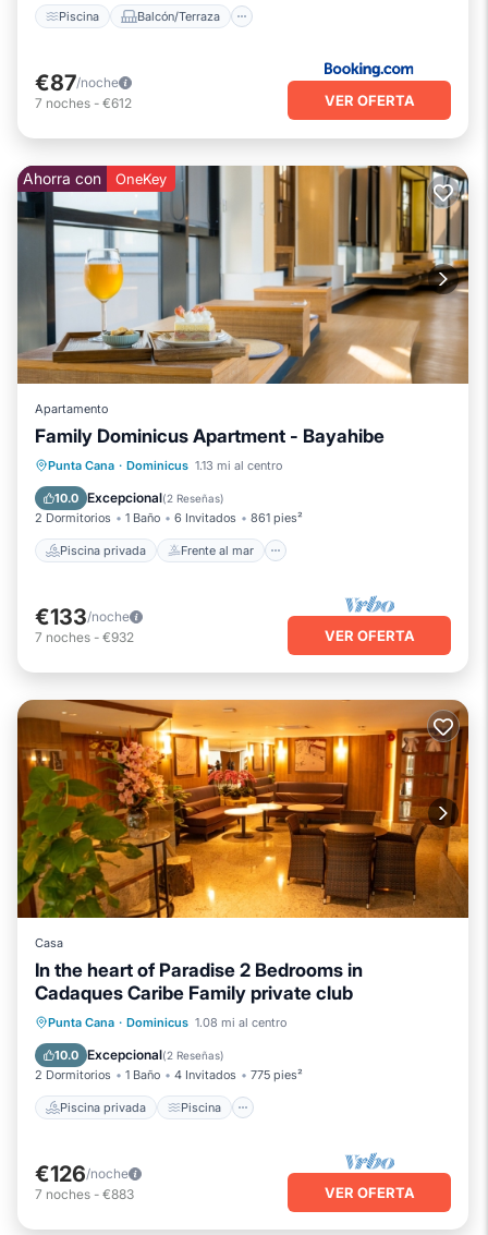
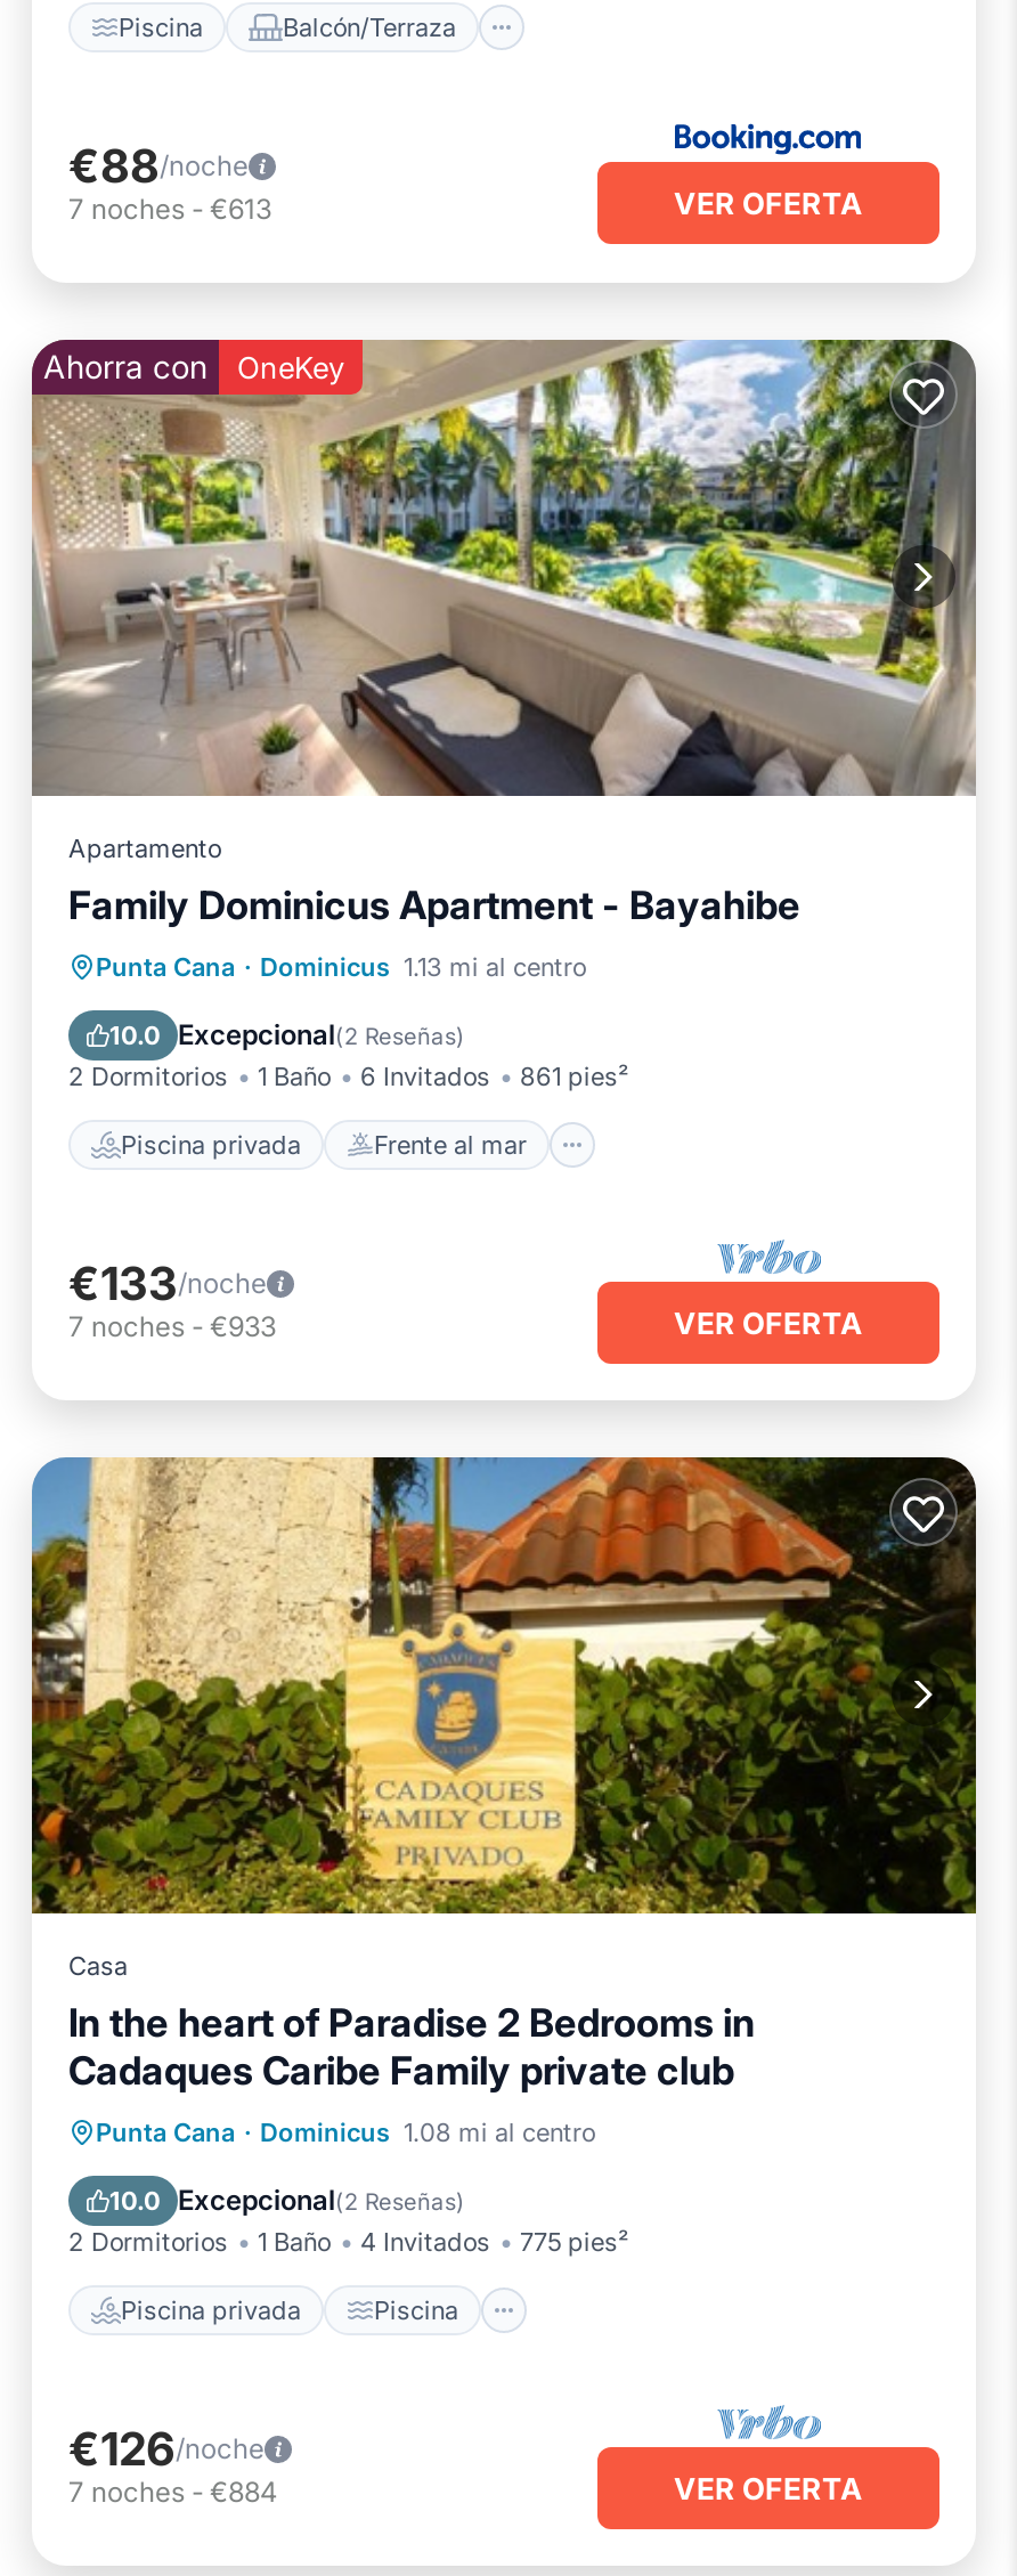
[35,69,119,95] €87/noche -> [68,138,249,193] €88/noche
[35,94,132,111] 7 noches - €612 -> [68,190,271,225] 7 noches - €613
[16,165,468,385] [image] -> [30,338,978,798] [image]
[35,628,134,645] 7 noches - €932 -> [68,1308,276,1342] 7 noches - €933
[16,699,469,919] [image] -> [30,1455,978,1916] [image]
[35,1185,134,1202] 7 noches - €883 -> [68,2473,278,2508] 7 noches - €884

